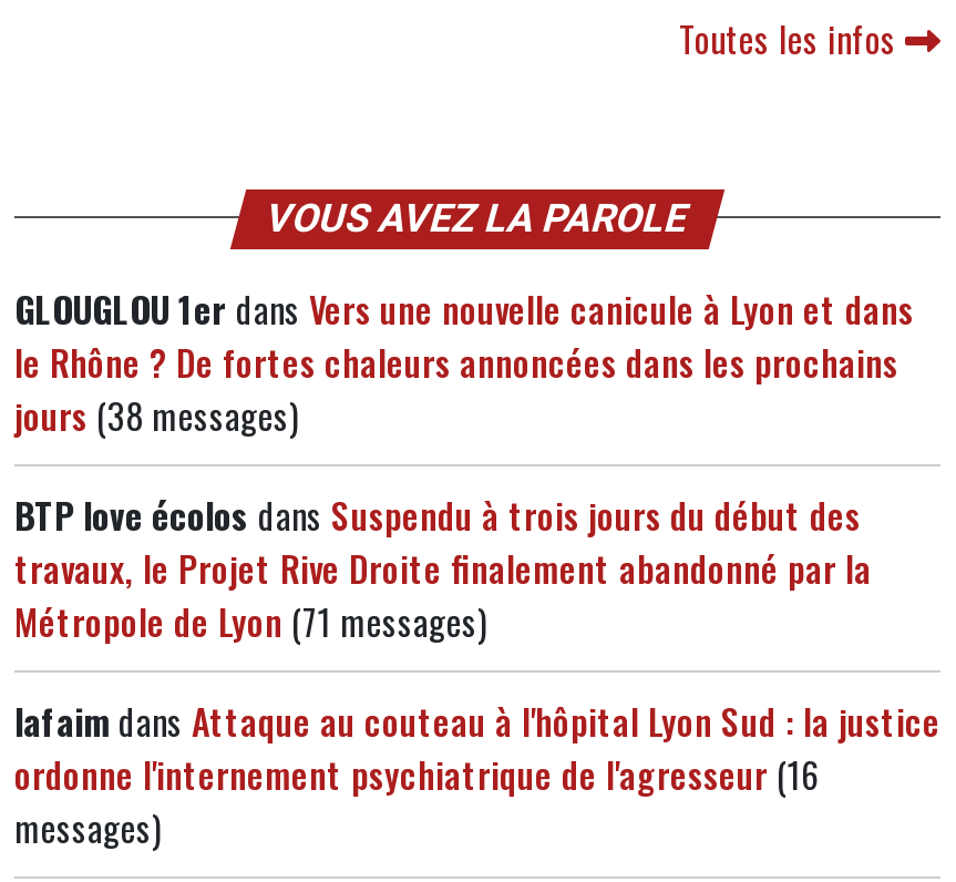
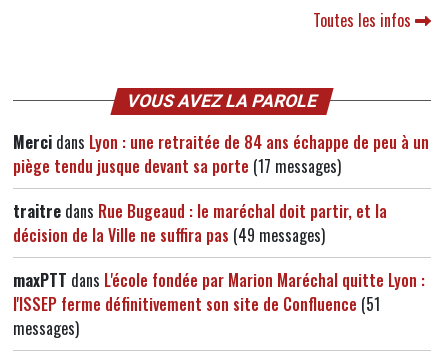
[14,283,914,442] GLOUGLOU 1er dans Vers une nouvelle canicule à Lyon et dans | le Rhône ? De fortes chaleurs annoncées dans les prochains | jours (38 messages) -> [13,129,429,177] Merci dans Lyon : une retraitée de 84 ans échappe de peu à un | piège tendu jusque devant sa porte (17 messages)
[14,489,872,648] BTP love écolos dans Suspendu à trois jours du début des | travaux, le Projet Rive Droite finalement abandonné par la | Métropole de Lyon (71 messages) -> [13,198,387,246] traitre dans Rue Bugeaud : le maréchal doit partir, et la | décision de la Ville ne suffira pas (49 messages)
[14,695,940,801] lafaim dans Attaque au couteau à l'hôpital Lyon Sud : la justice | ordonne l'internement psychiatrique de l'agresseur (16 -> [13,267,425,315] maxPTT dans L'école fondée par Marion Maréchal quitte Lyon : | l'ISSEP ferme définitivement son site de Confluence (51

